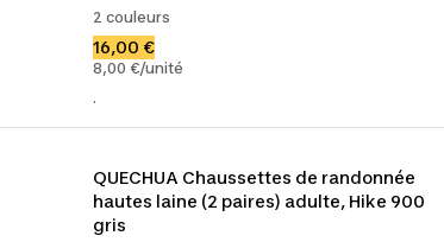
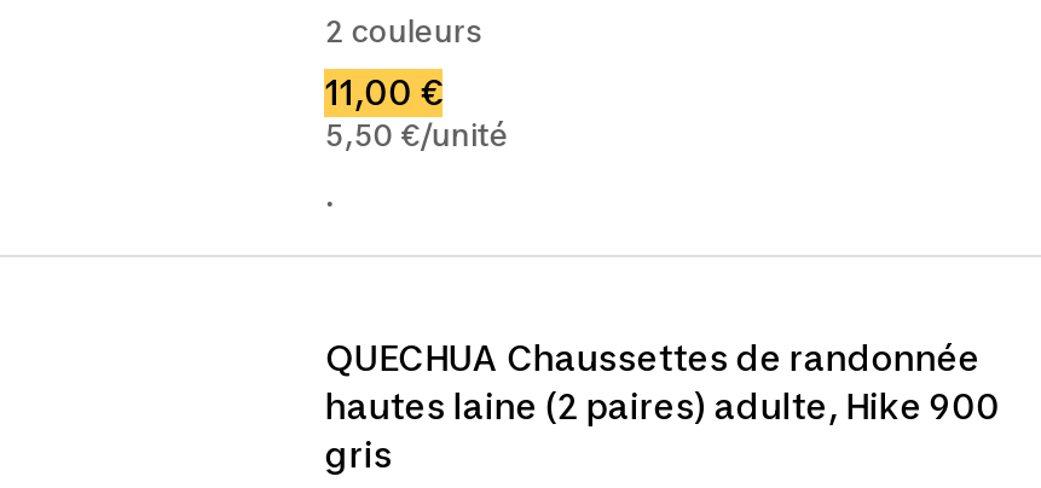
[93,37,155,57] 16,00 € -> [325,71,443,112] 11,00 €
[93,59,184,77] 8,00 €/unité -> [325,117,509,153] 5,50 €/unité

